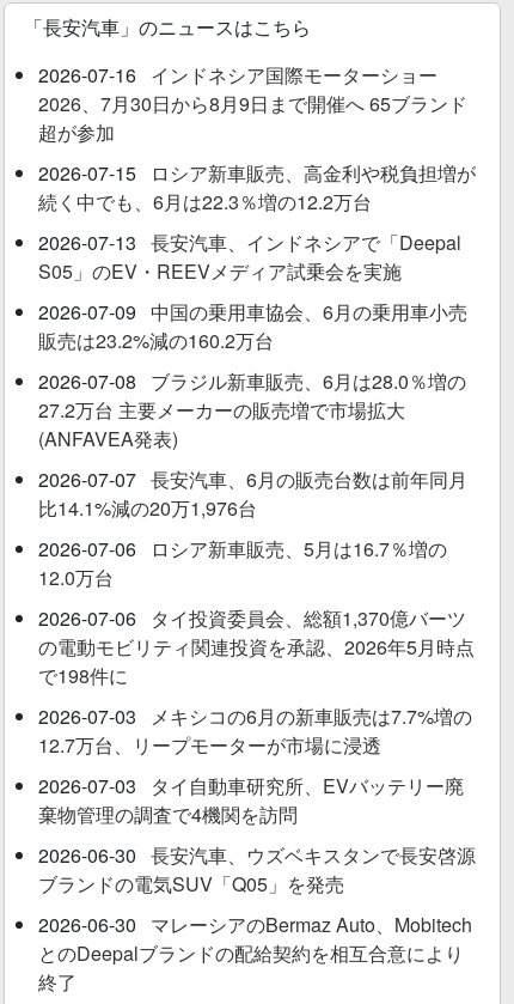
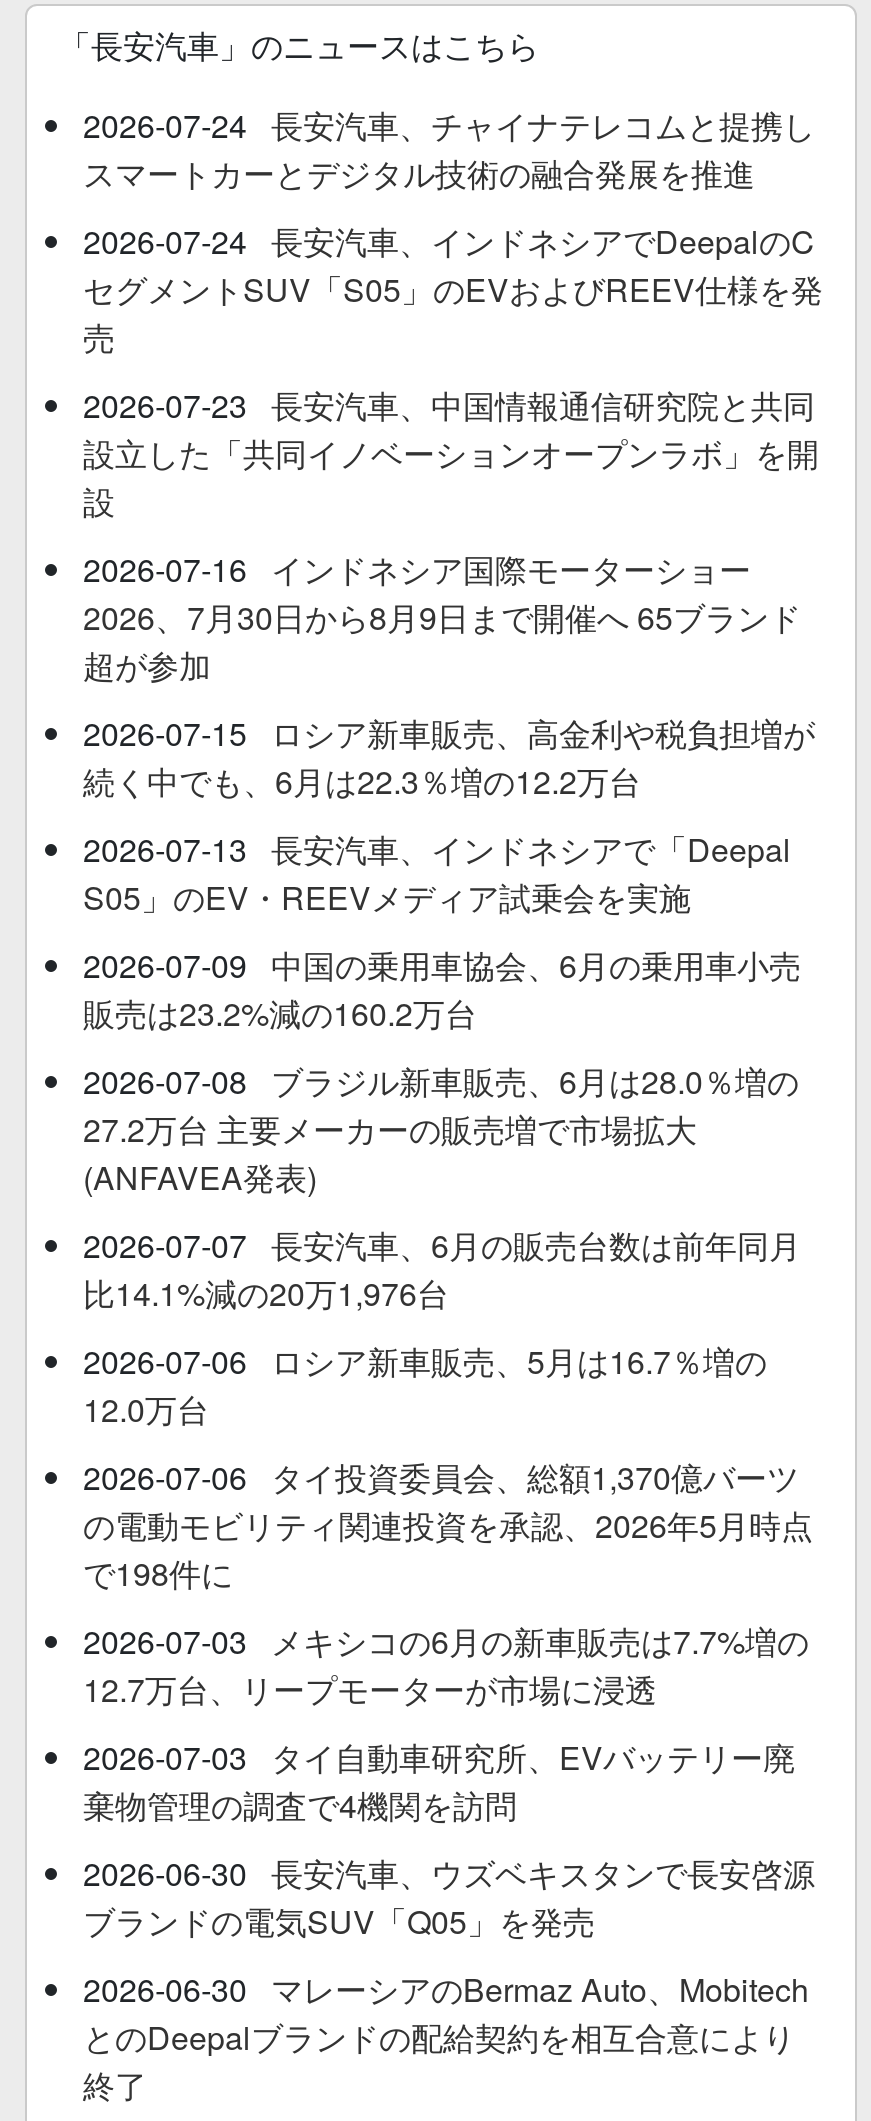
none -> [83,102,823,524] 2026-07-24 長安汽車、チャイナテレコムと提携し | スマートカーとデジタル技術の融合発展を推進 | 2026-07-24 長安汽車、インドネシアでDeepalのC | セグメントSUV「S05」のEVおよびREEV仕様を発 | 売 | 2026-07-23 長安汽車、中国情報通信研究院と共同 | 設立した「共同イノベーションオープンラボ」を開 | 設

